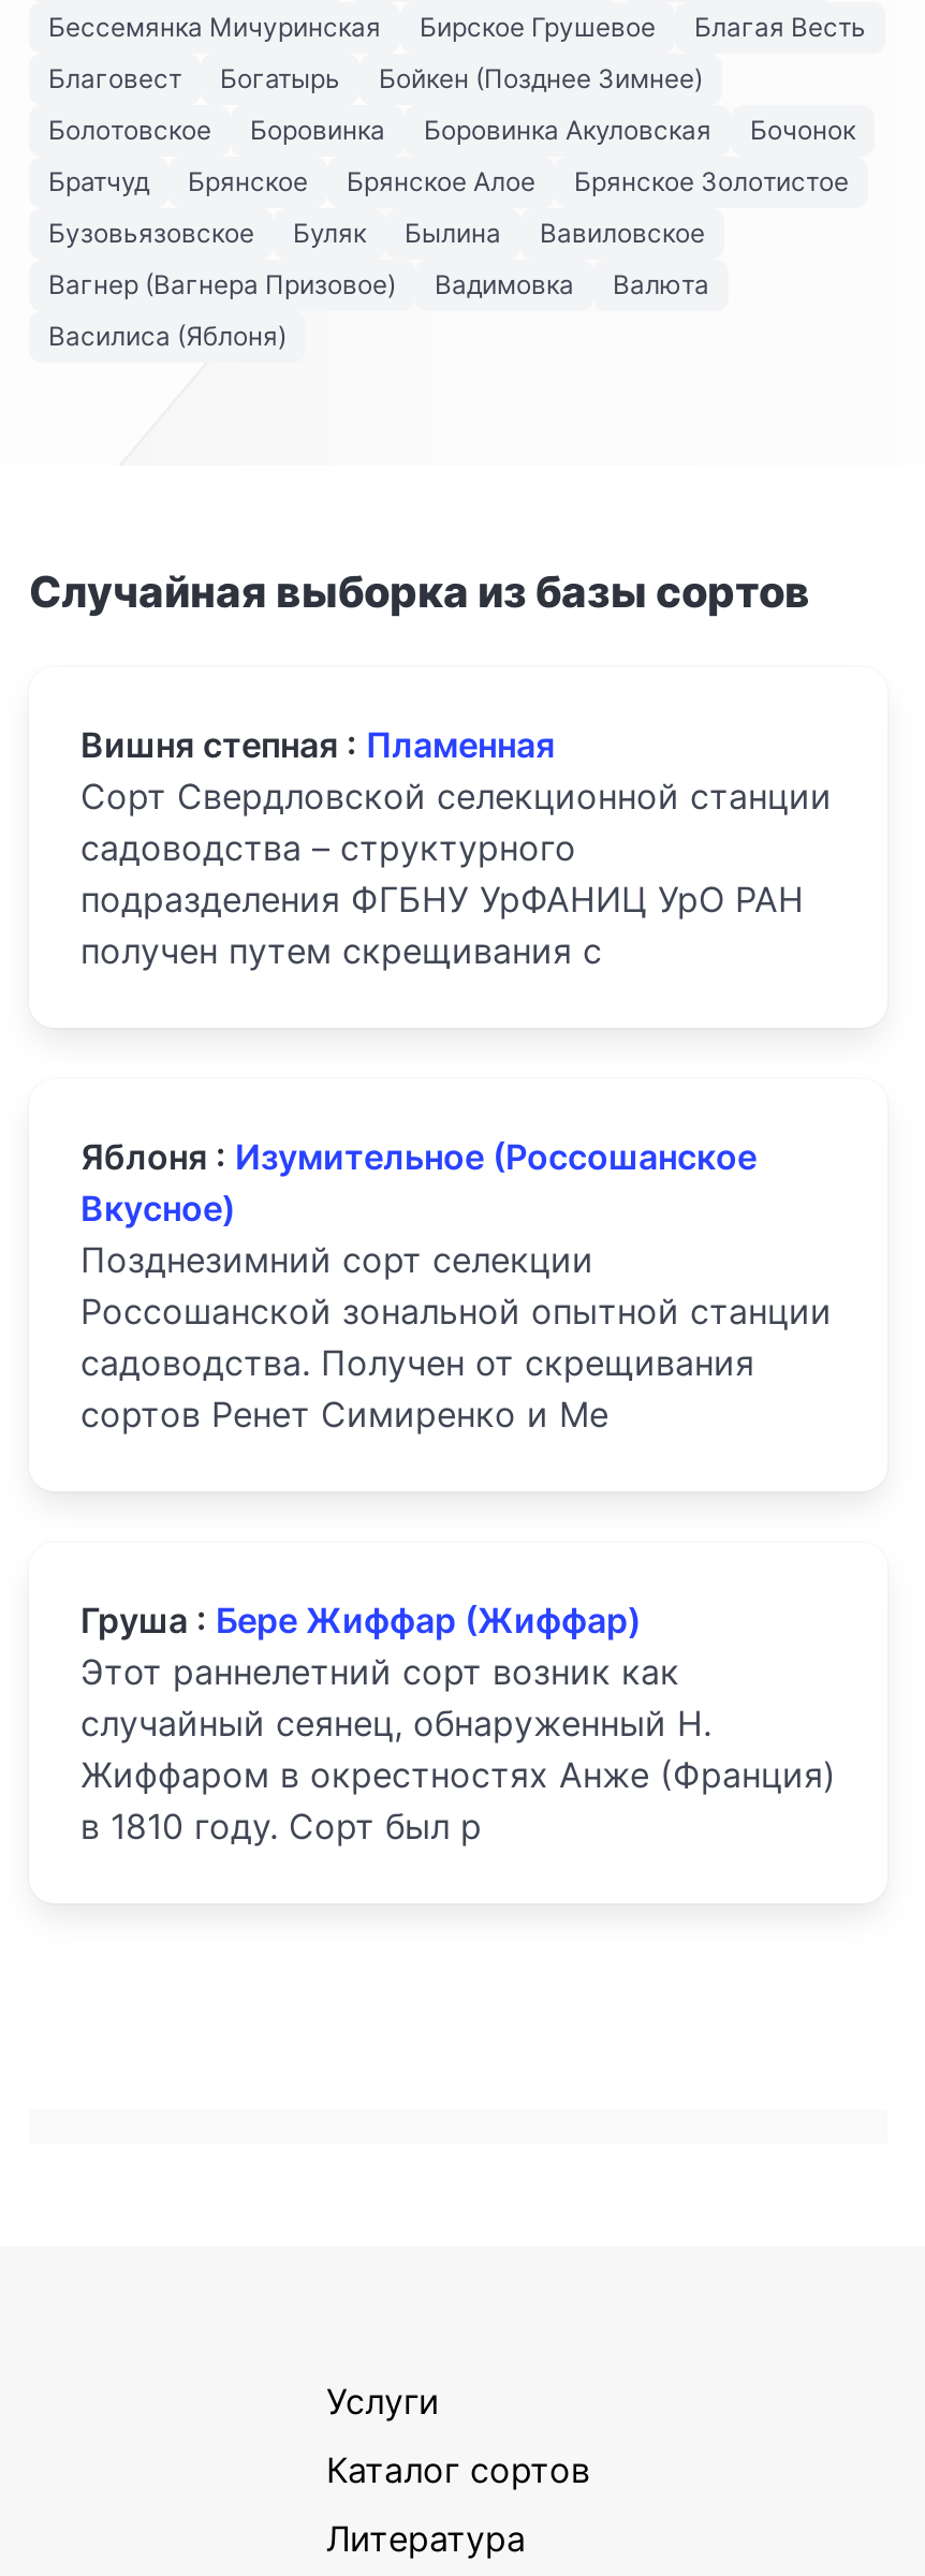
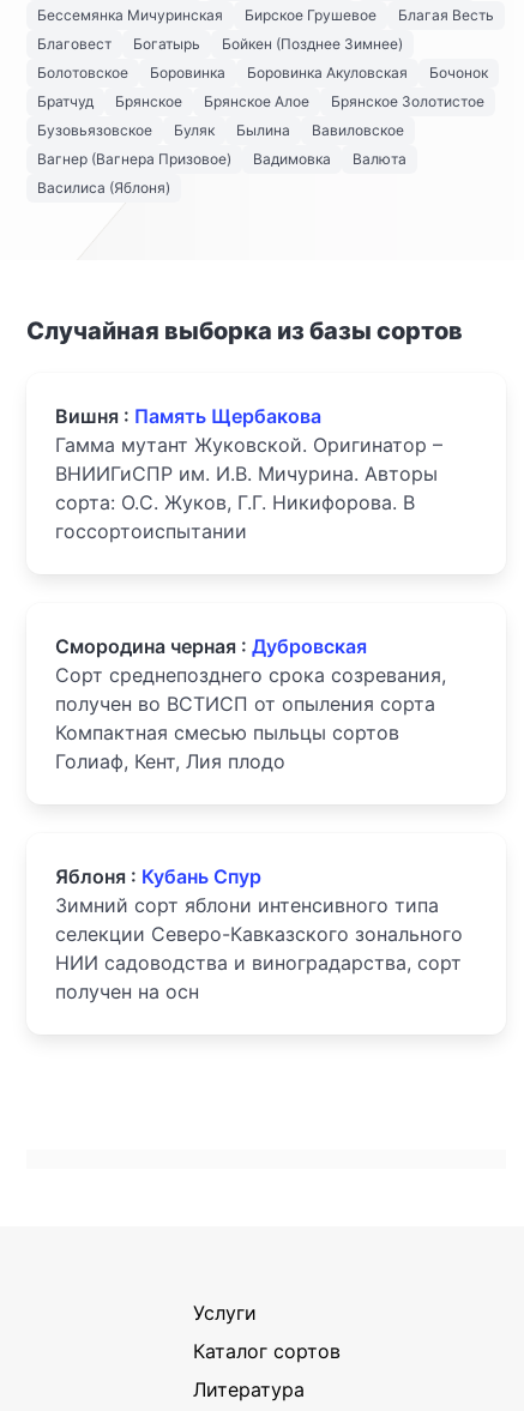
[80,723,832,972] Вишня степная : Пламенная | Сорт Свердловской селекционной станции | садоводства – структурного | подразделения ФГБНУ УрФАНИЦ УрО РАН | получен путем скрещивания с -> [55,404,442,543] Вишня : Память Щербакова | Гамма мутант Жуковской. Оригинатор – | ВНИИГиСПР им. И.В. Мичурина. Авторы | сорта: О.С. Жуков, Г.Г. Никифорова. В | госсортоиспытании
[80,1135,832,1436] Яблоня : Изумительное (Россошанское | Вкусное) | Позднезимний сорт селекции | Россошанской зональной опытной станции | садоводства. Получен от скрещивания | сортов Ренет Симиренко и Ме -> [55,634,446,773] Смородина черная : Дубровская | Сорт среднепозднего срока созревания, | получен во ВСТИСП от опыления сорта | Компактная смесью пыльцы сортов | Голиаф, Кент, Лия плодо
[80,1599,836,1848] Груша : Бере Жиффар (Жиффар) | Этот раннелетний сорт возник как | случайный сеянец, обнаруженный Н. | Жиффаром в окрестностях Анже (Франция) | в 1810 году. Сорт был р -> [55,864,463,1003] Яблоня : Кубань Спур | Зимний сорт яблони интенсивного типа | селекции Северо-Кавказского зонального | НИИ садоводства и виноградарства, сорт | получен на осн

